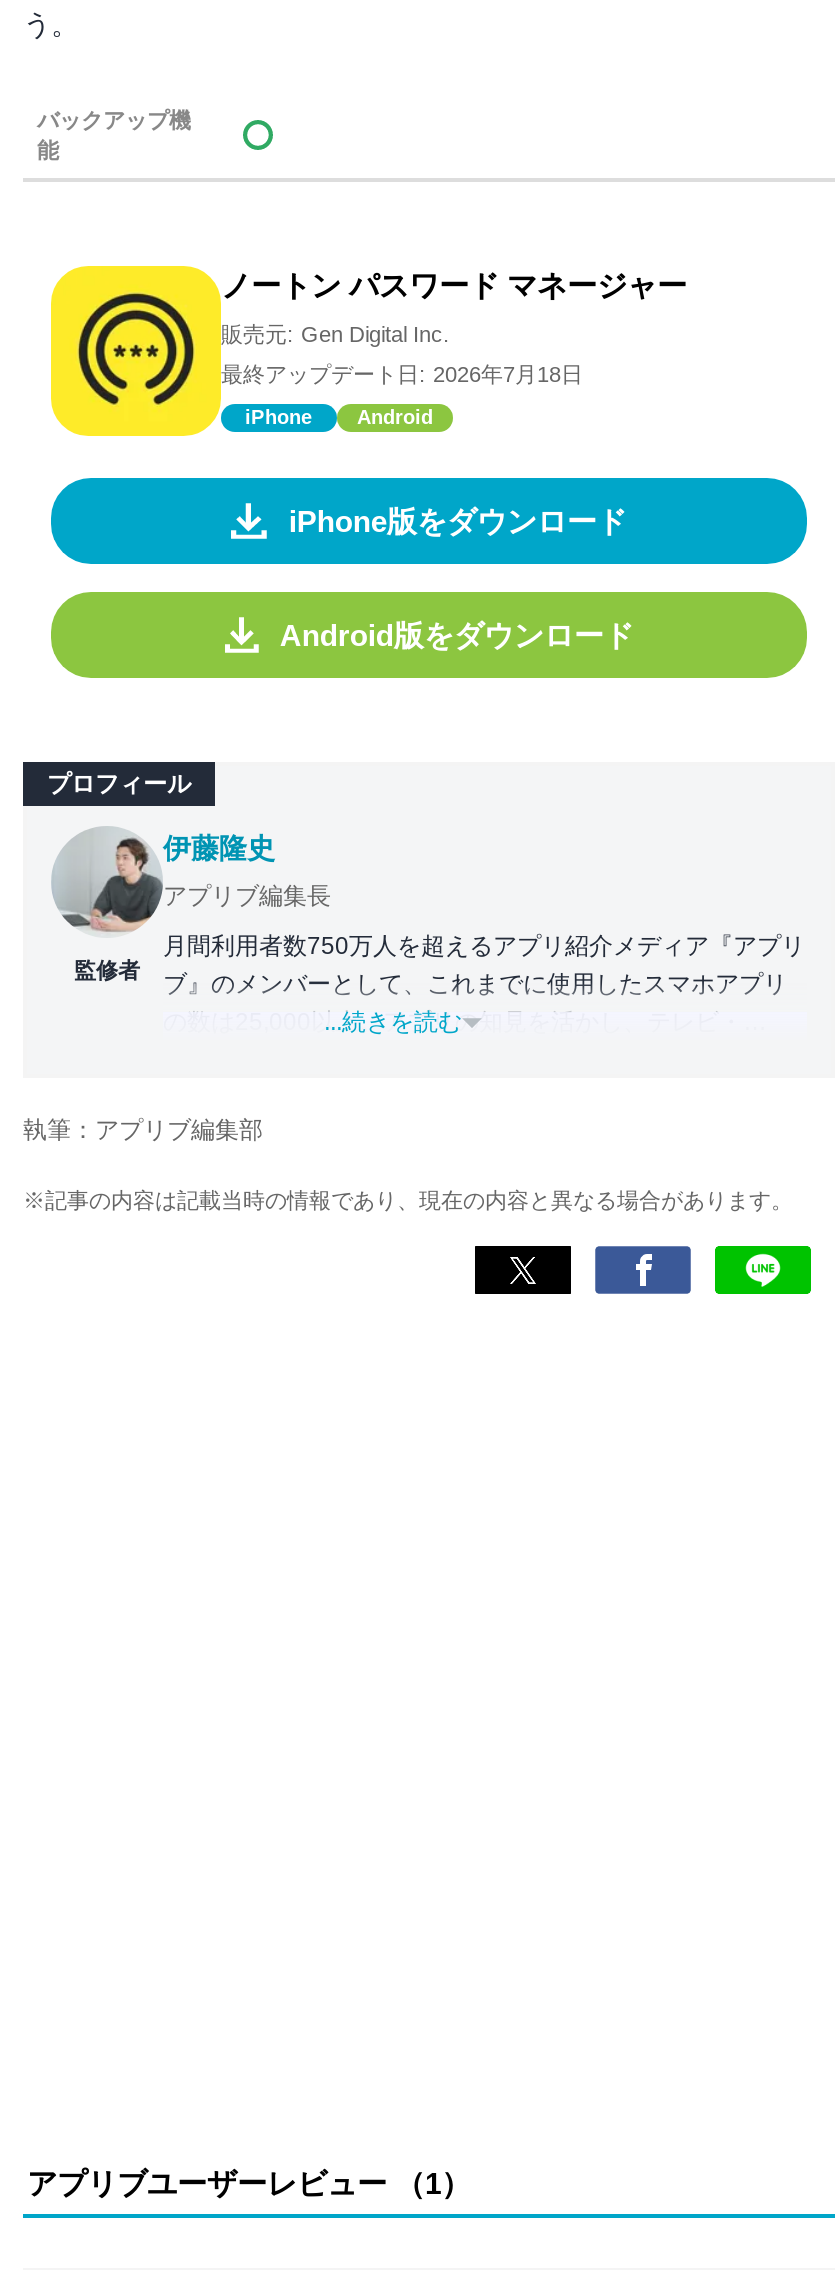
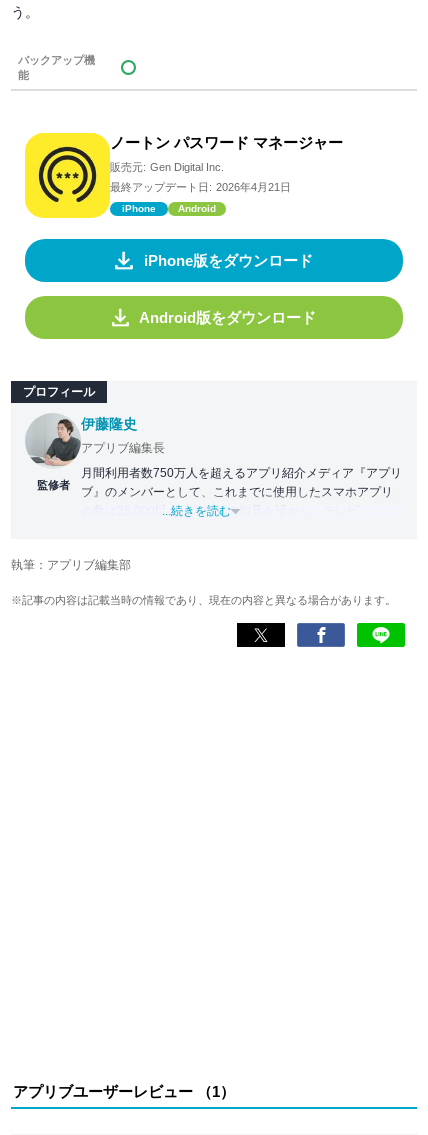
[221,362,583,386] 最終アップデート日: 2026年7月18日 -> [110,181,291,193] 最終アップデート日: 2026年4月21日

